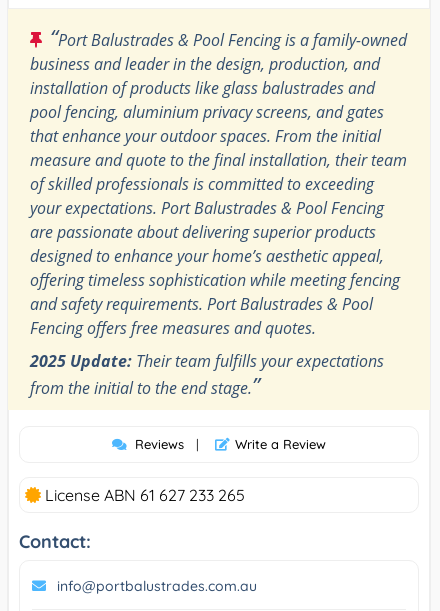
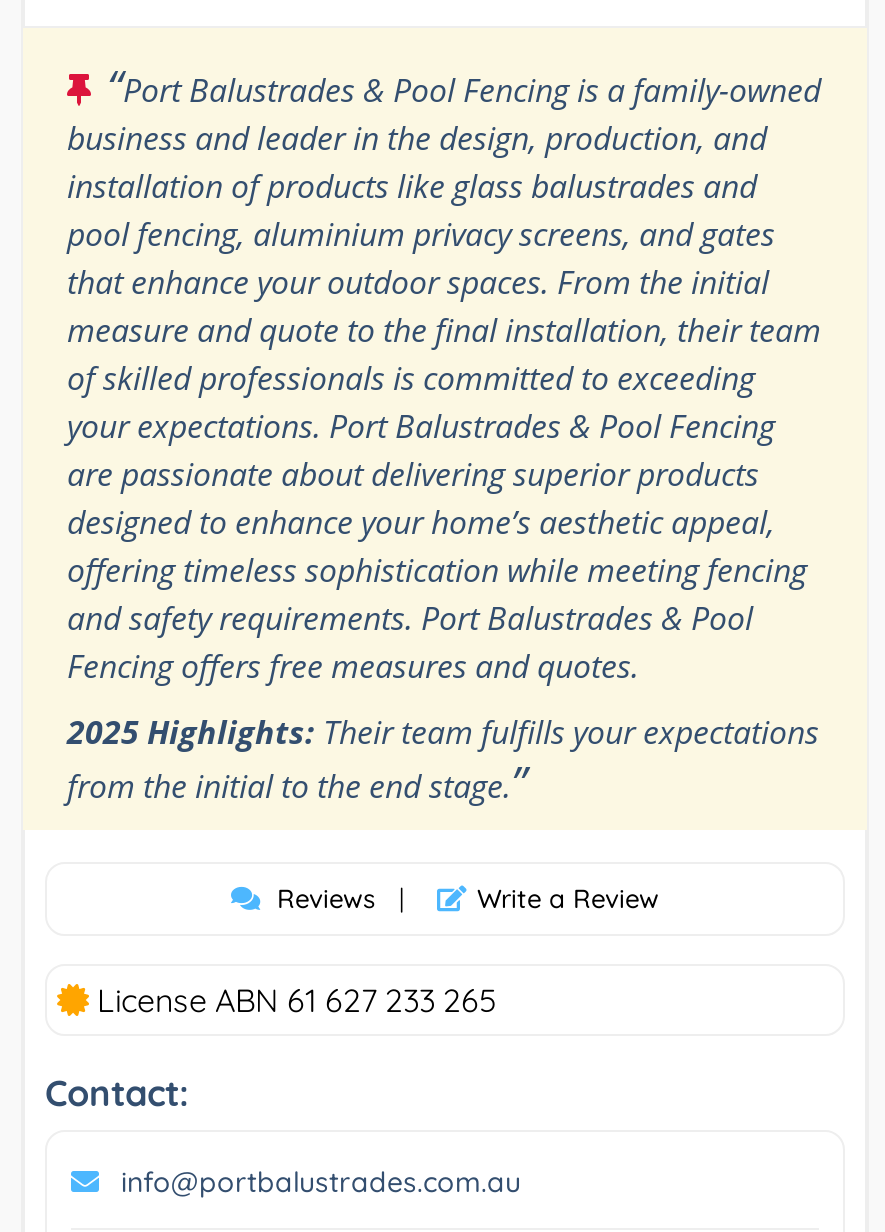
[30,350,384,372] 2025 Update: Their team fulfills your expectations -> [67,711,819,755] 2025 Highlights: Their team fulfills your expectations

